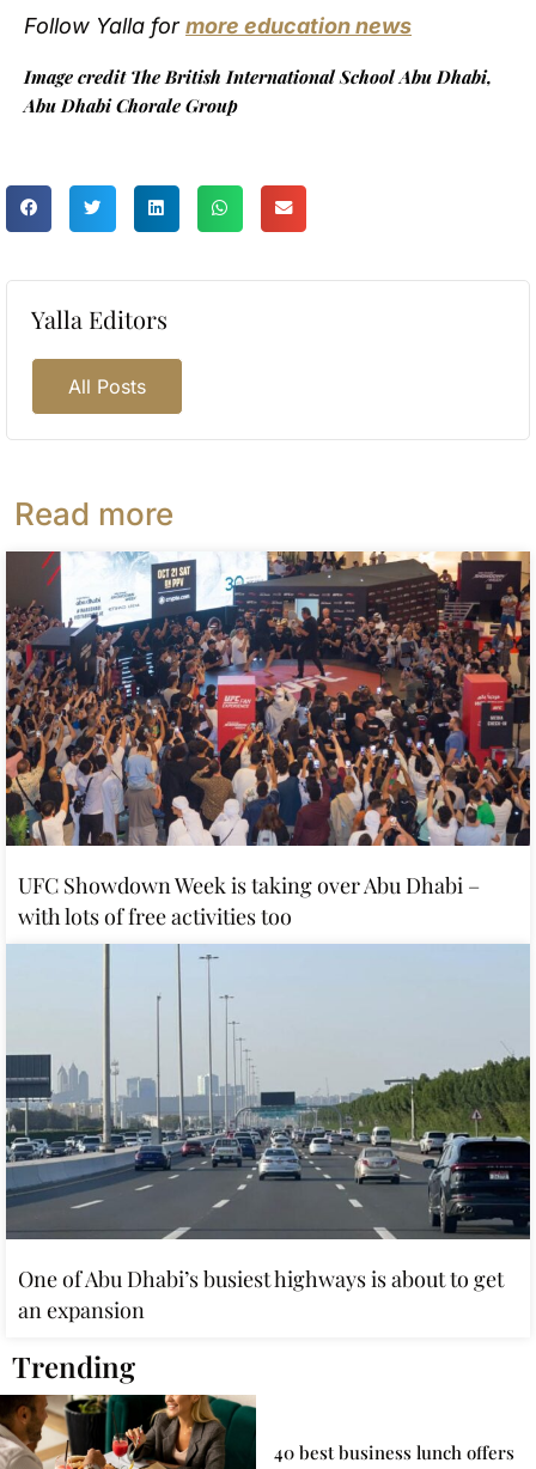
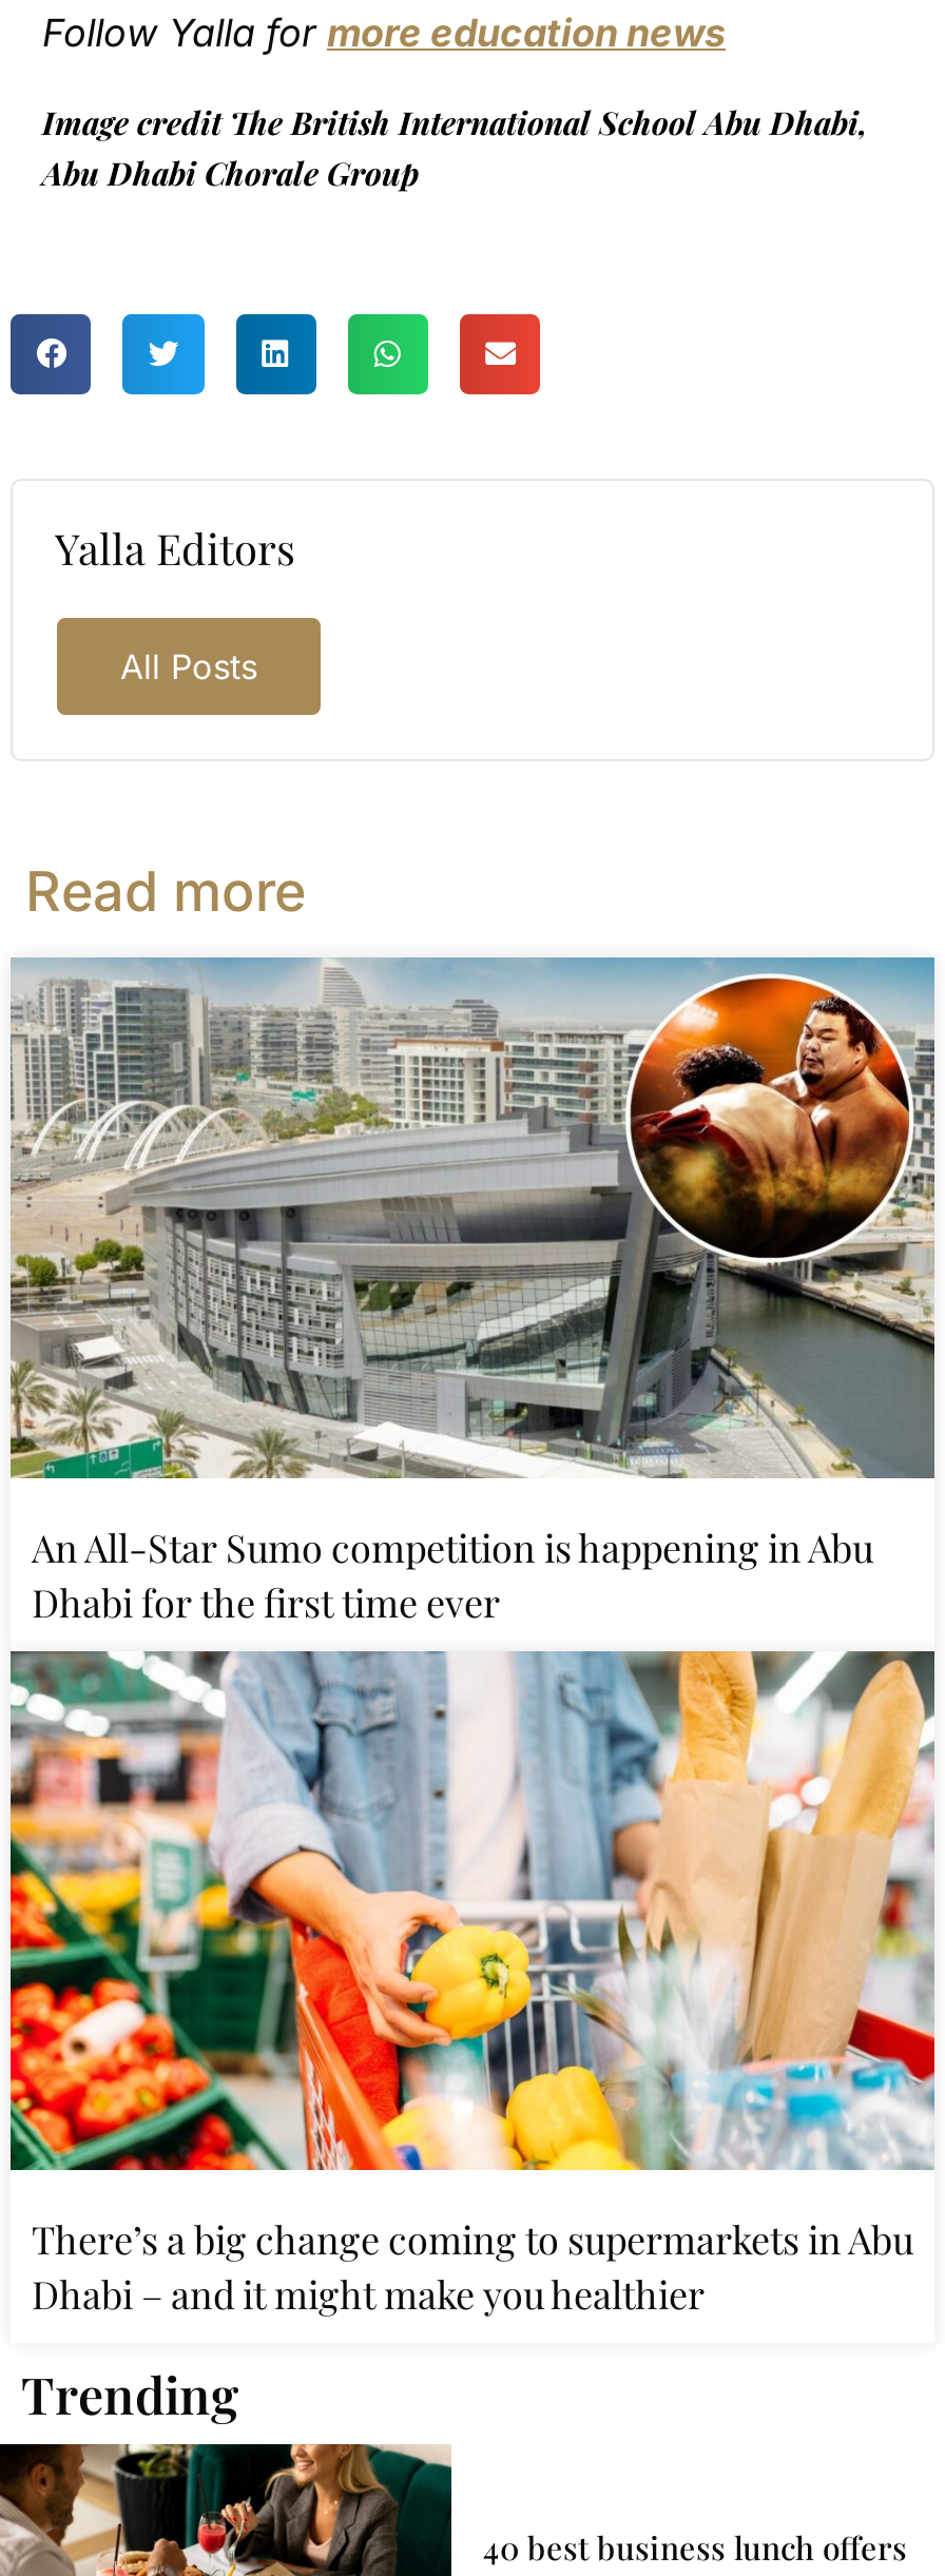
[5,550,531,931] [image] | UFC Showdown Week is taking over Abu Dhabi – | with lots of free activities too -> [8,955,937,1628] [image] | An All-Star Sumo competition is happening in Abu | Dhabi for the first time ever
[5,944,531,1324] [image] | One of Abu Dhabi’s busiest highways is about to get | an expansion -> [8,1649,937,2320] [image] | There’s a big change coming to supermarkets in Abu | Dhabi – and it might make you healthier

